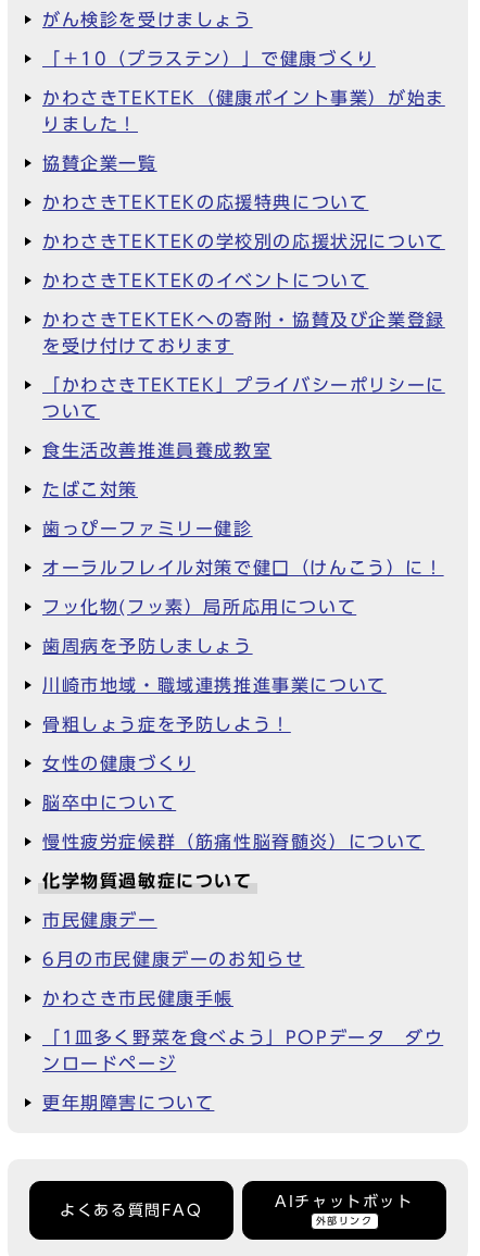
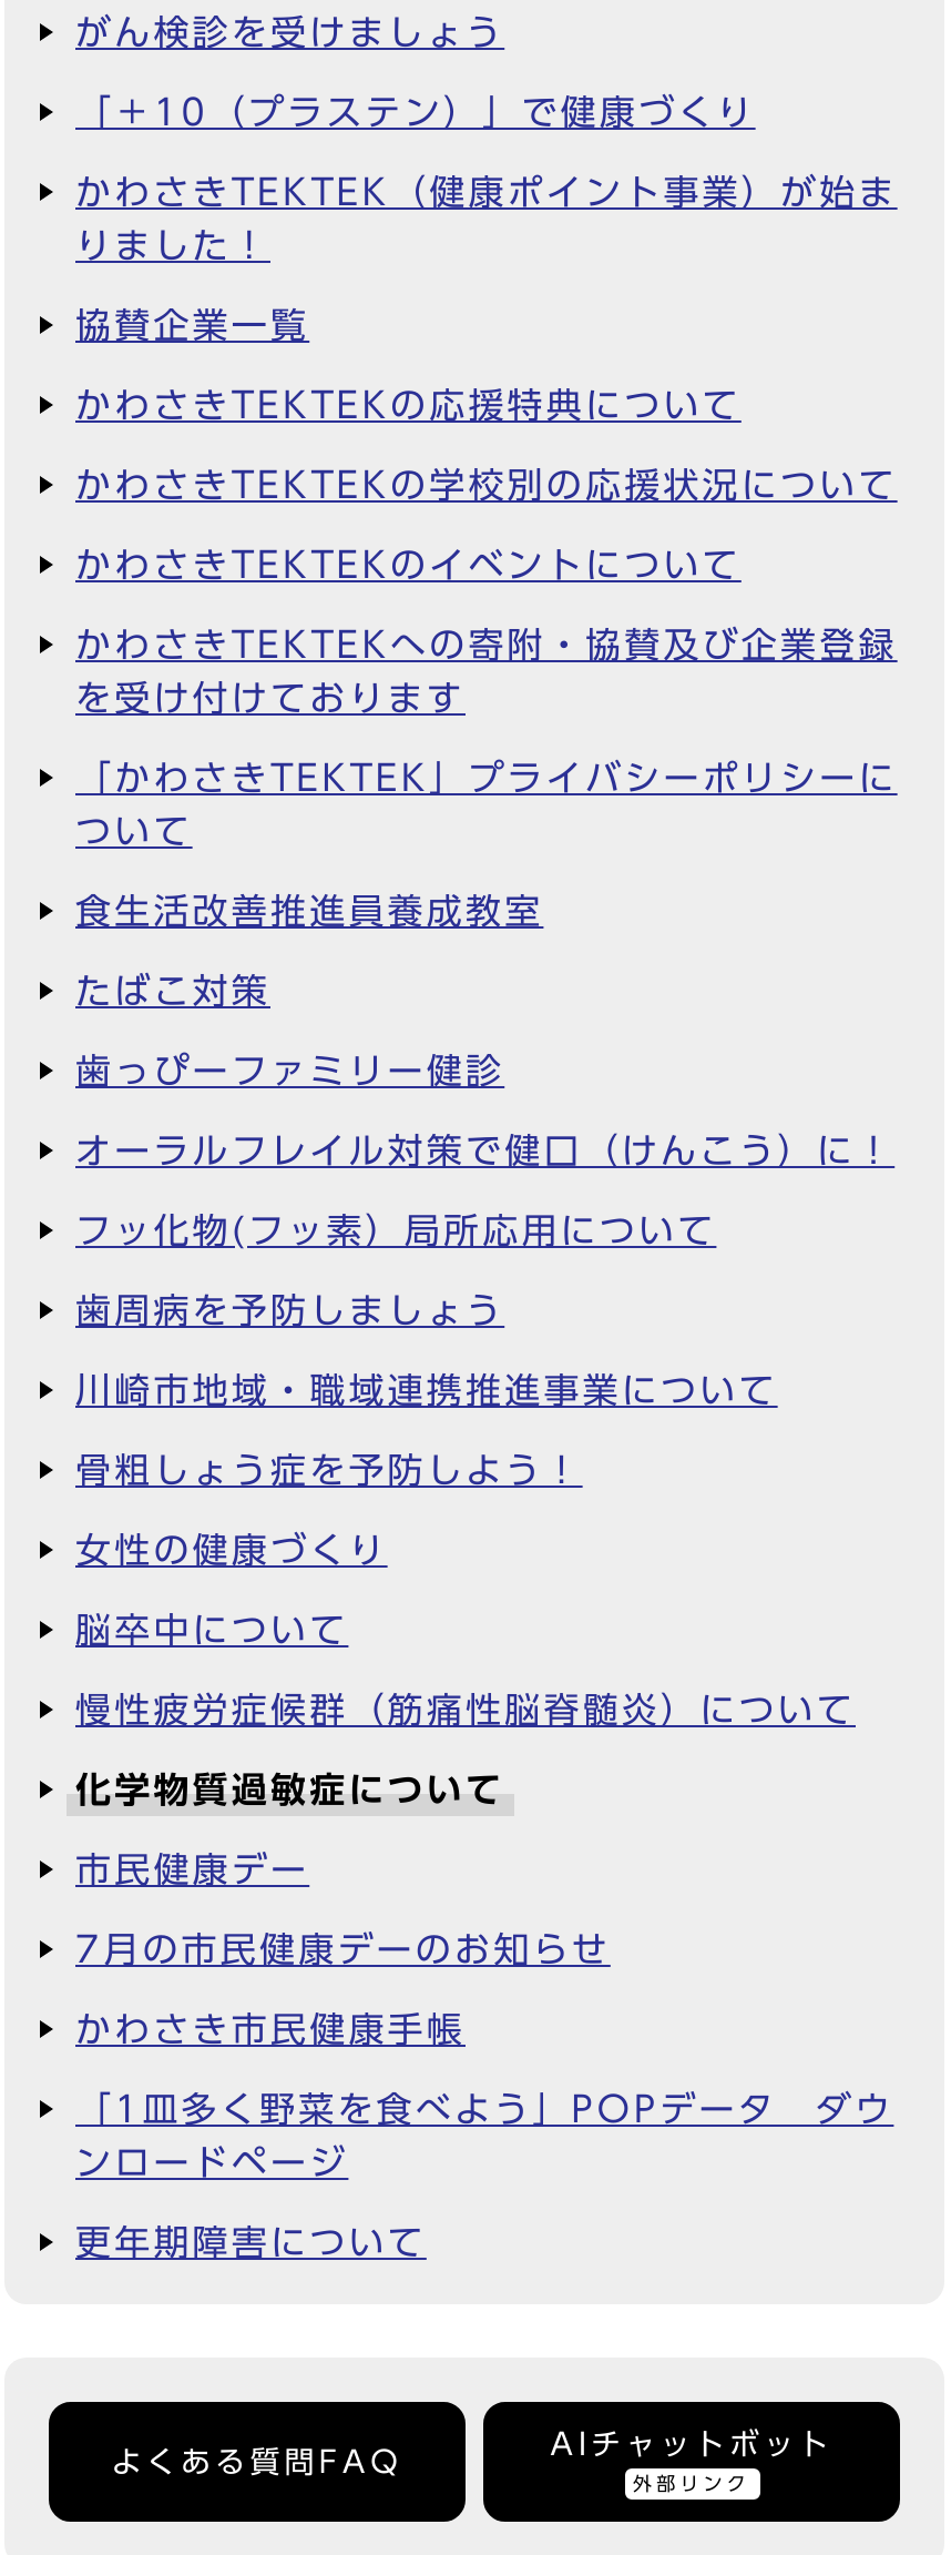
[42,950,305,968] 6月の市民健康デーのお知らせ -> [75,1932,611,1967] 7月の市民健康デーのお知らせ

